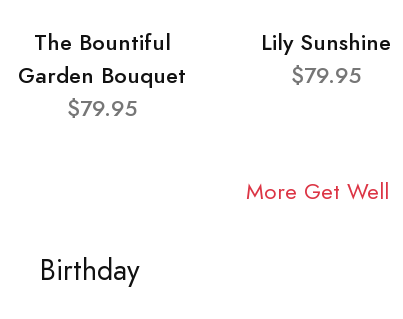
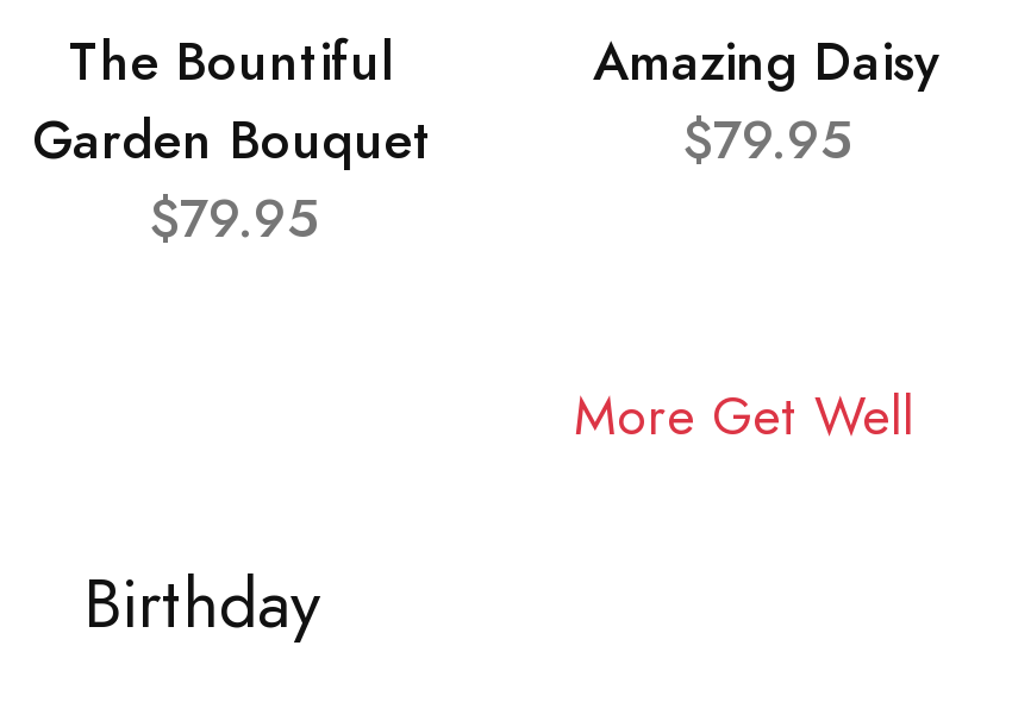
[261,27,391,58] Lily Sunshine -> [593,25,938,99] Amazing Daisy

